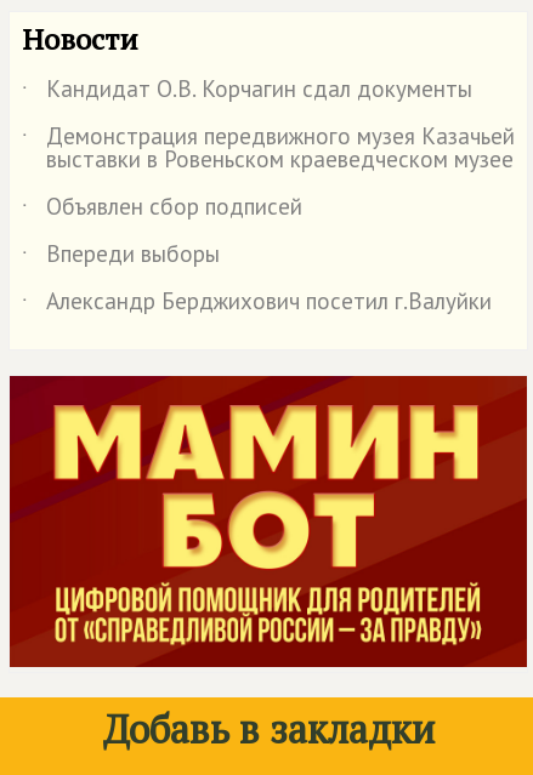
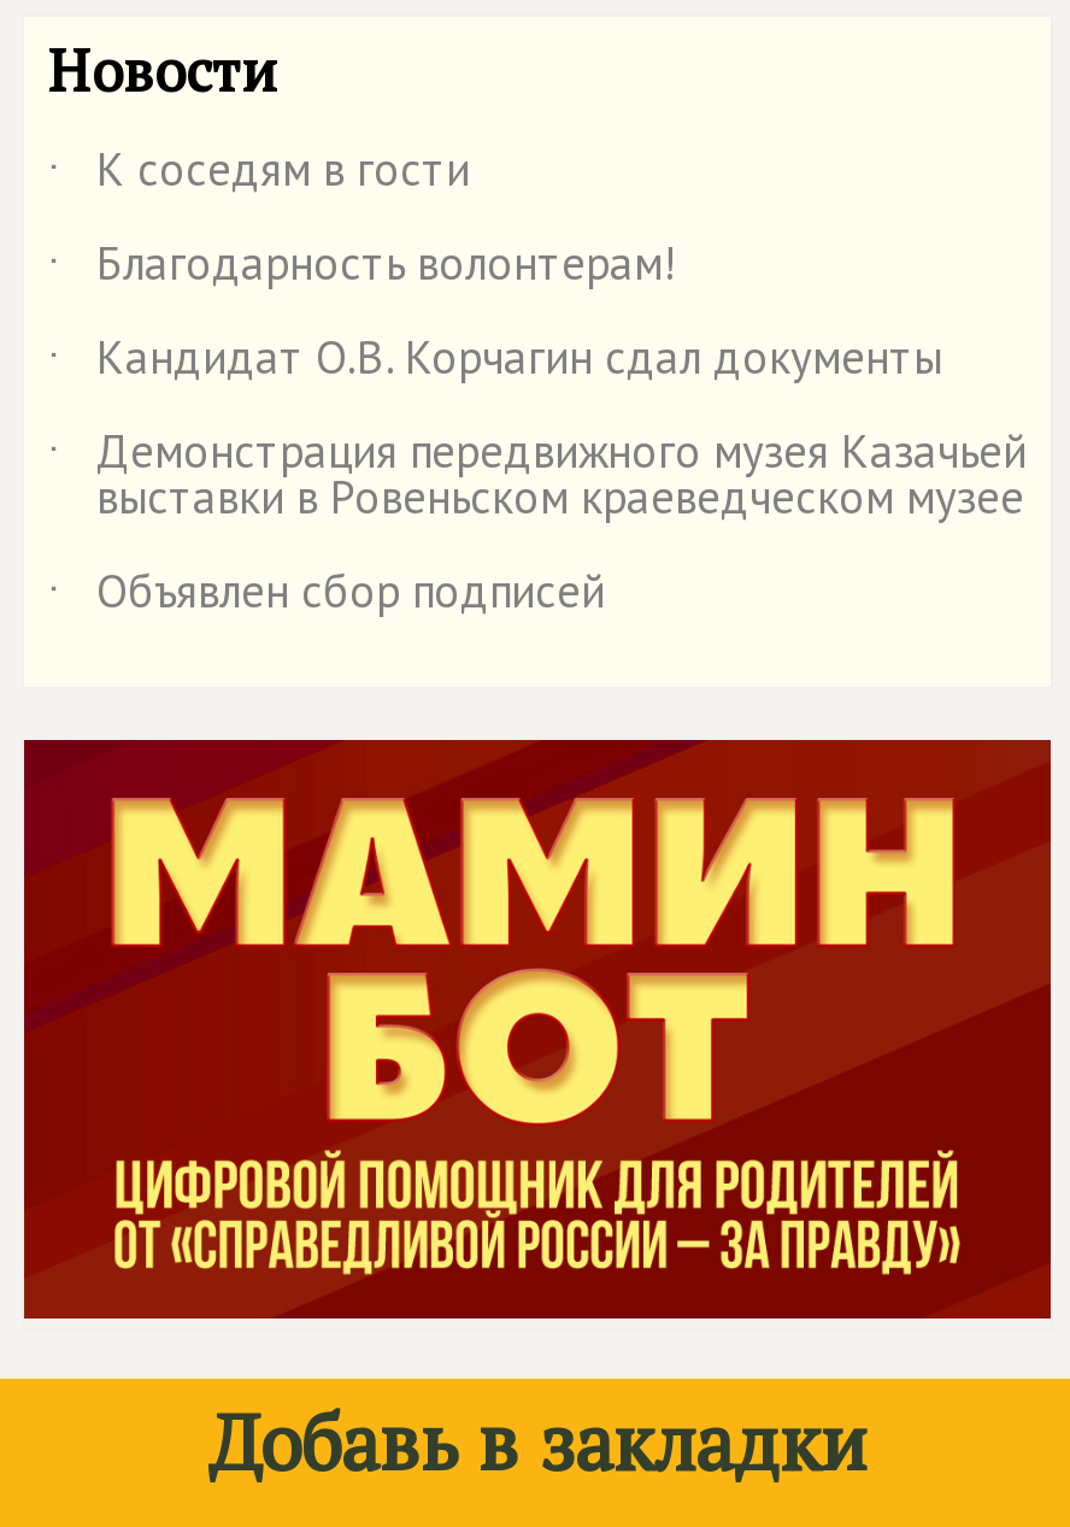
none -> [48,140,677,304] ˙ К соседям в гости | ˙ Благодарность волонтерам!
moved [22,74,515,227] -> [48,328,1027,632]: ˙ Кандидат О.В. Корчагин сдал документы | ˙ Демонстрация передвижного музея Казачьей | выставки в Ровеньском краеведческом музее | ˙ Объявлен сбор подписей
[22,239,492,321] ˙ Впереди выборы | ˙ Александр Берджихович посетил г.Валуйки -> none

